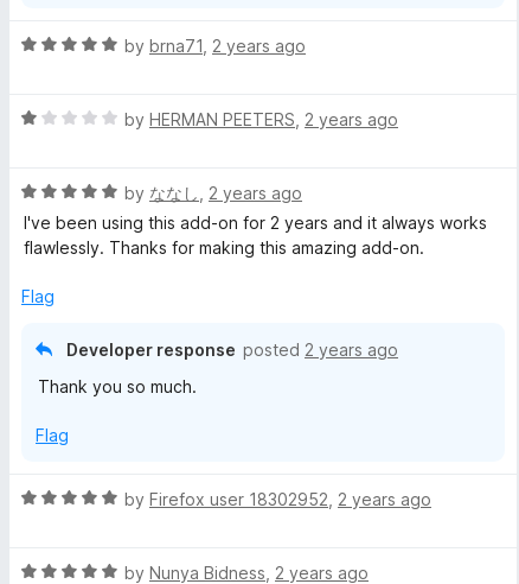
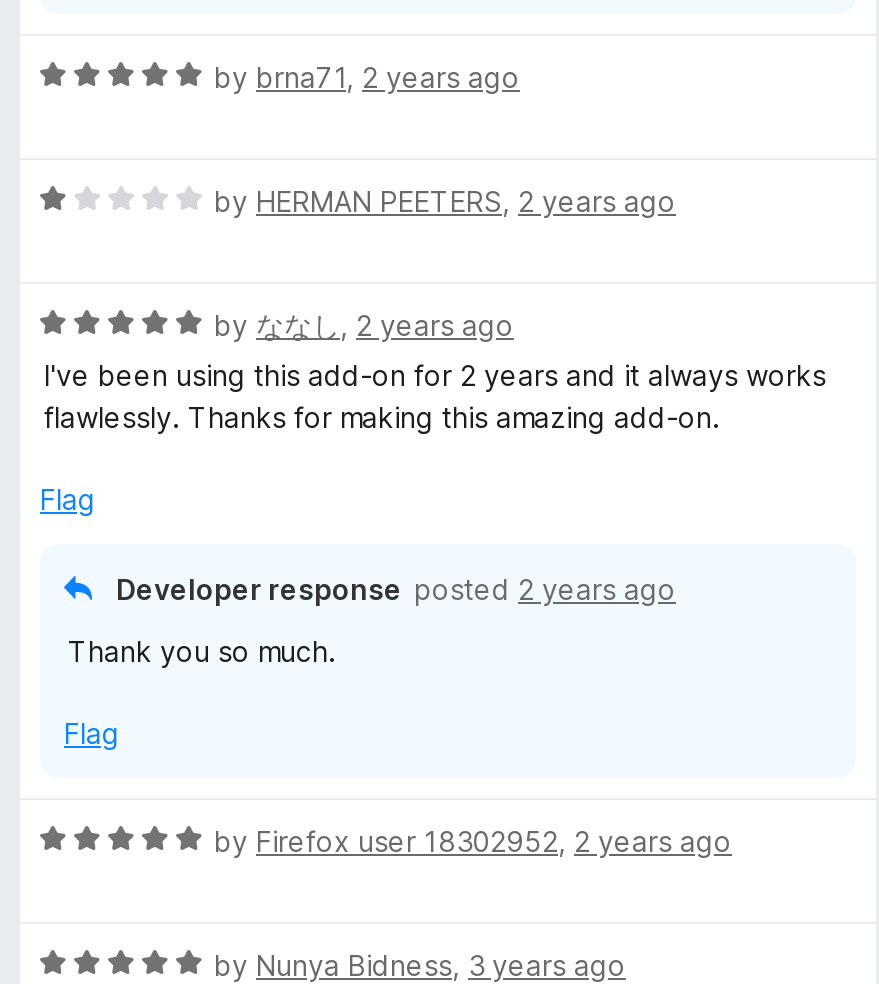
[124,563,369,583] by Nunya Bidness, 2 years ago -> [214,948,626,982] by Nunya Bidness, 3 years ago

